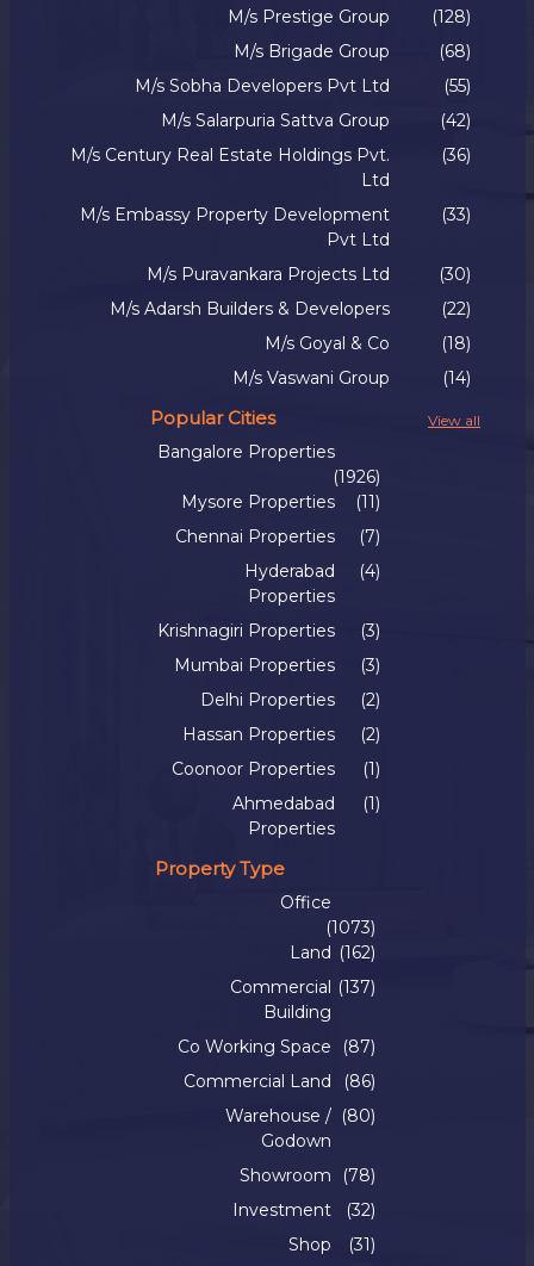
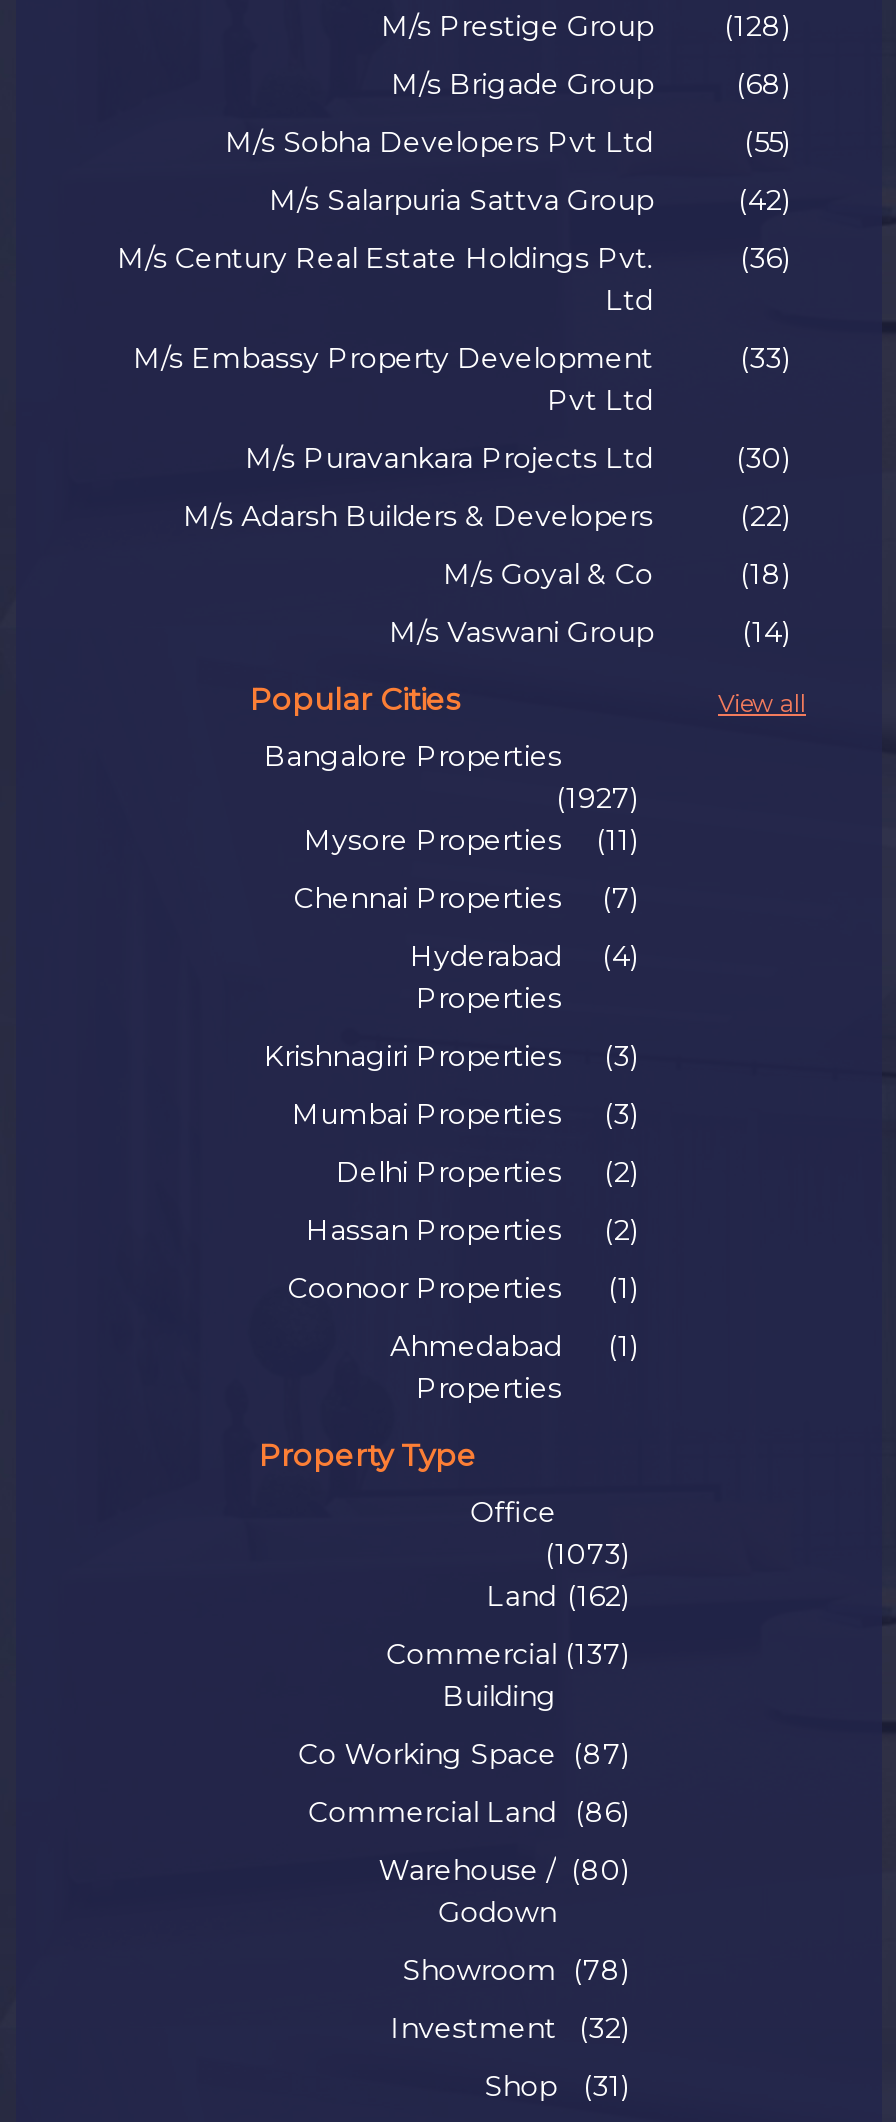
[332,467,380,488] (1926) -> [556,781,638,817] (1927)

